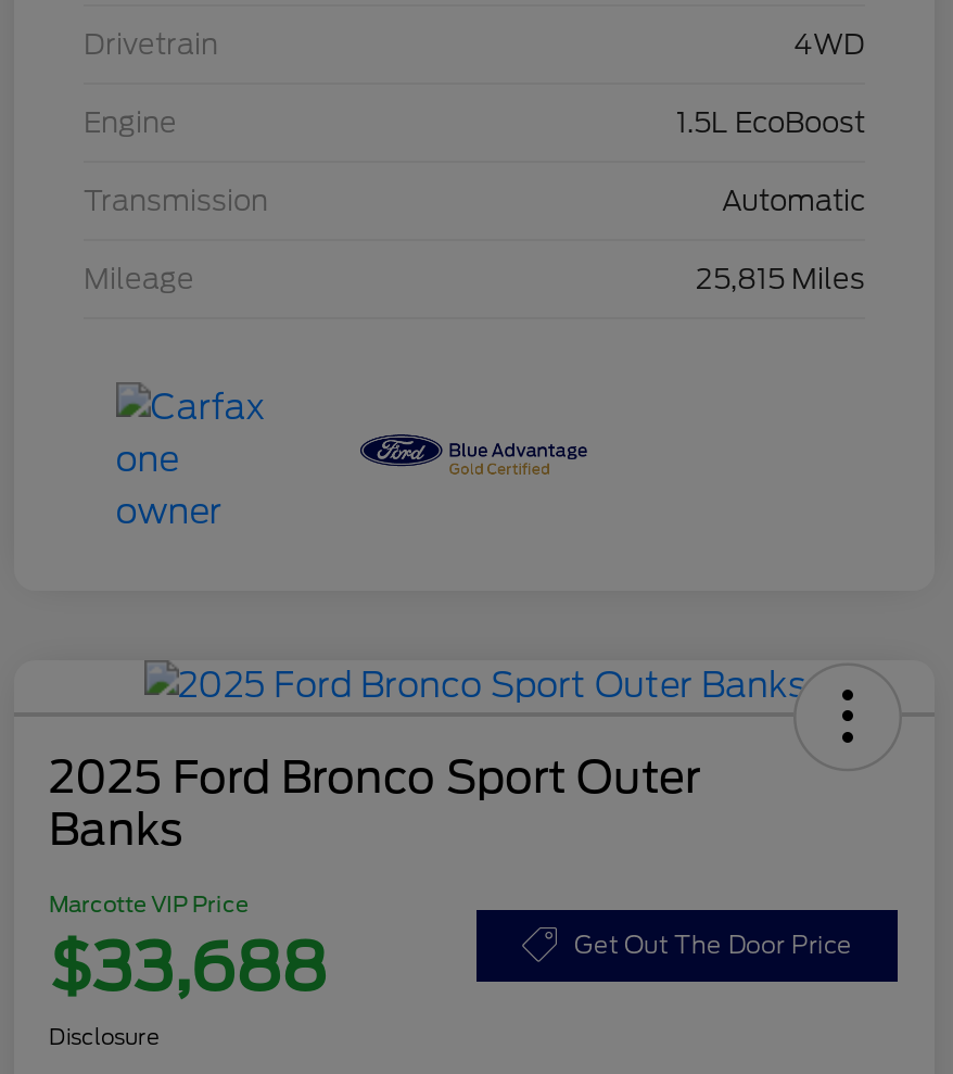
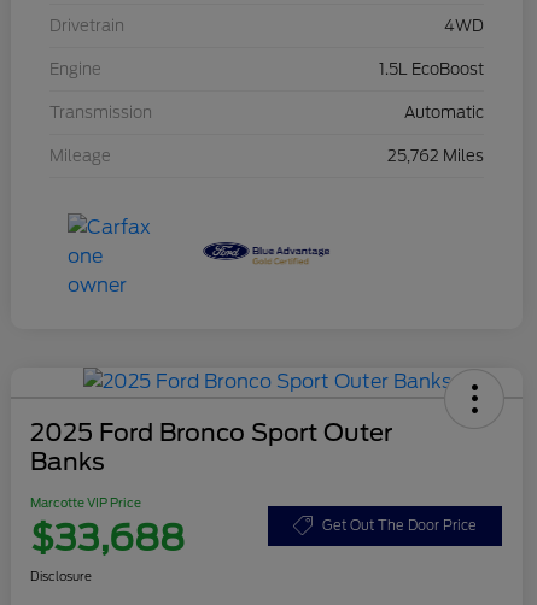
[696,263,865,296] 25,815 Miles -> [387,147,484,165] 25,762 Miles

